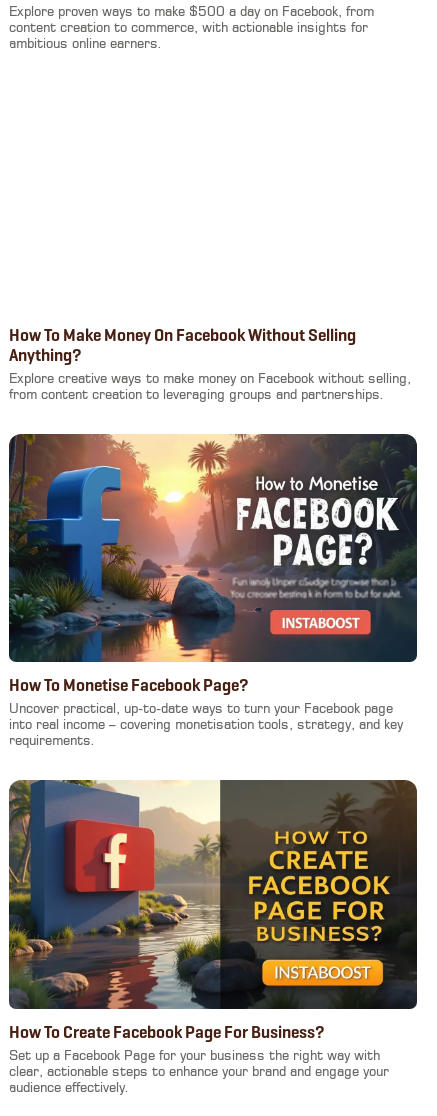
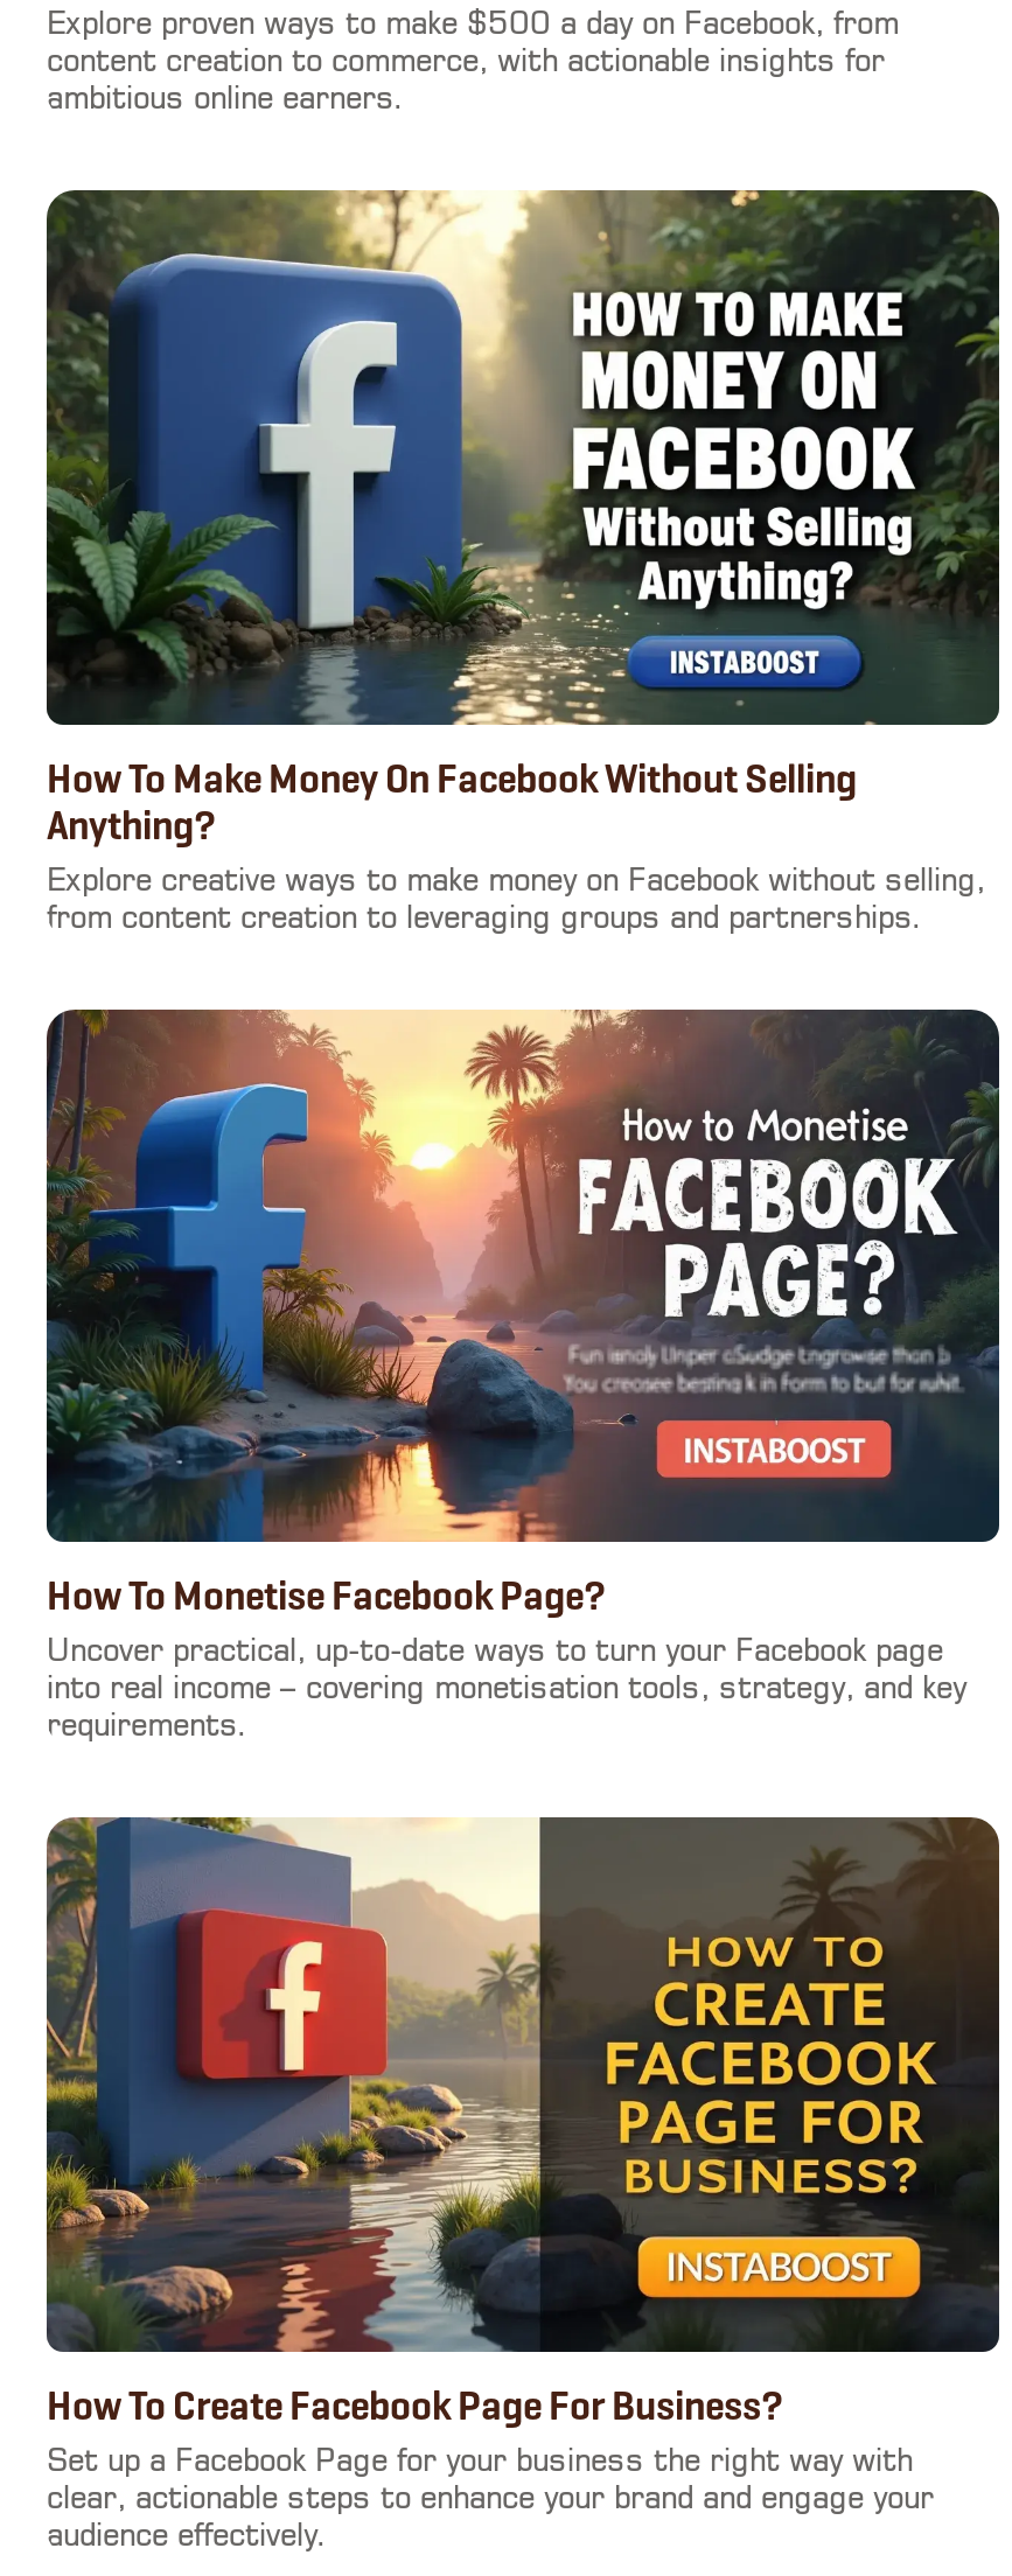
none -> [44,188,1001,727] [image]

